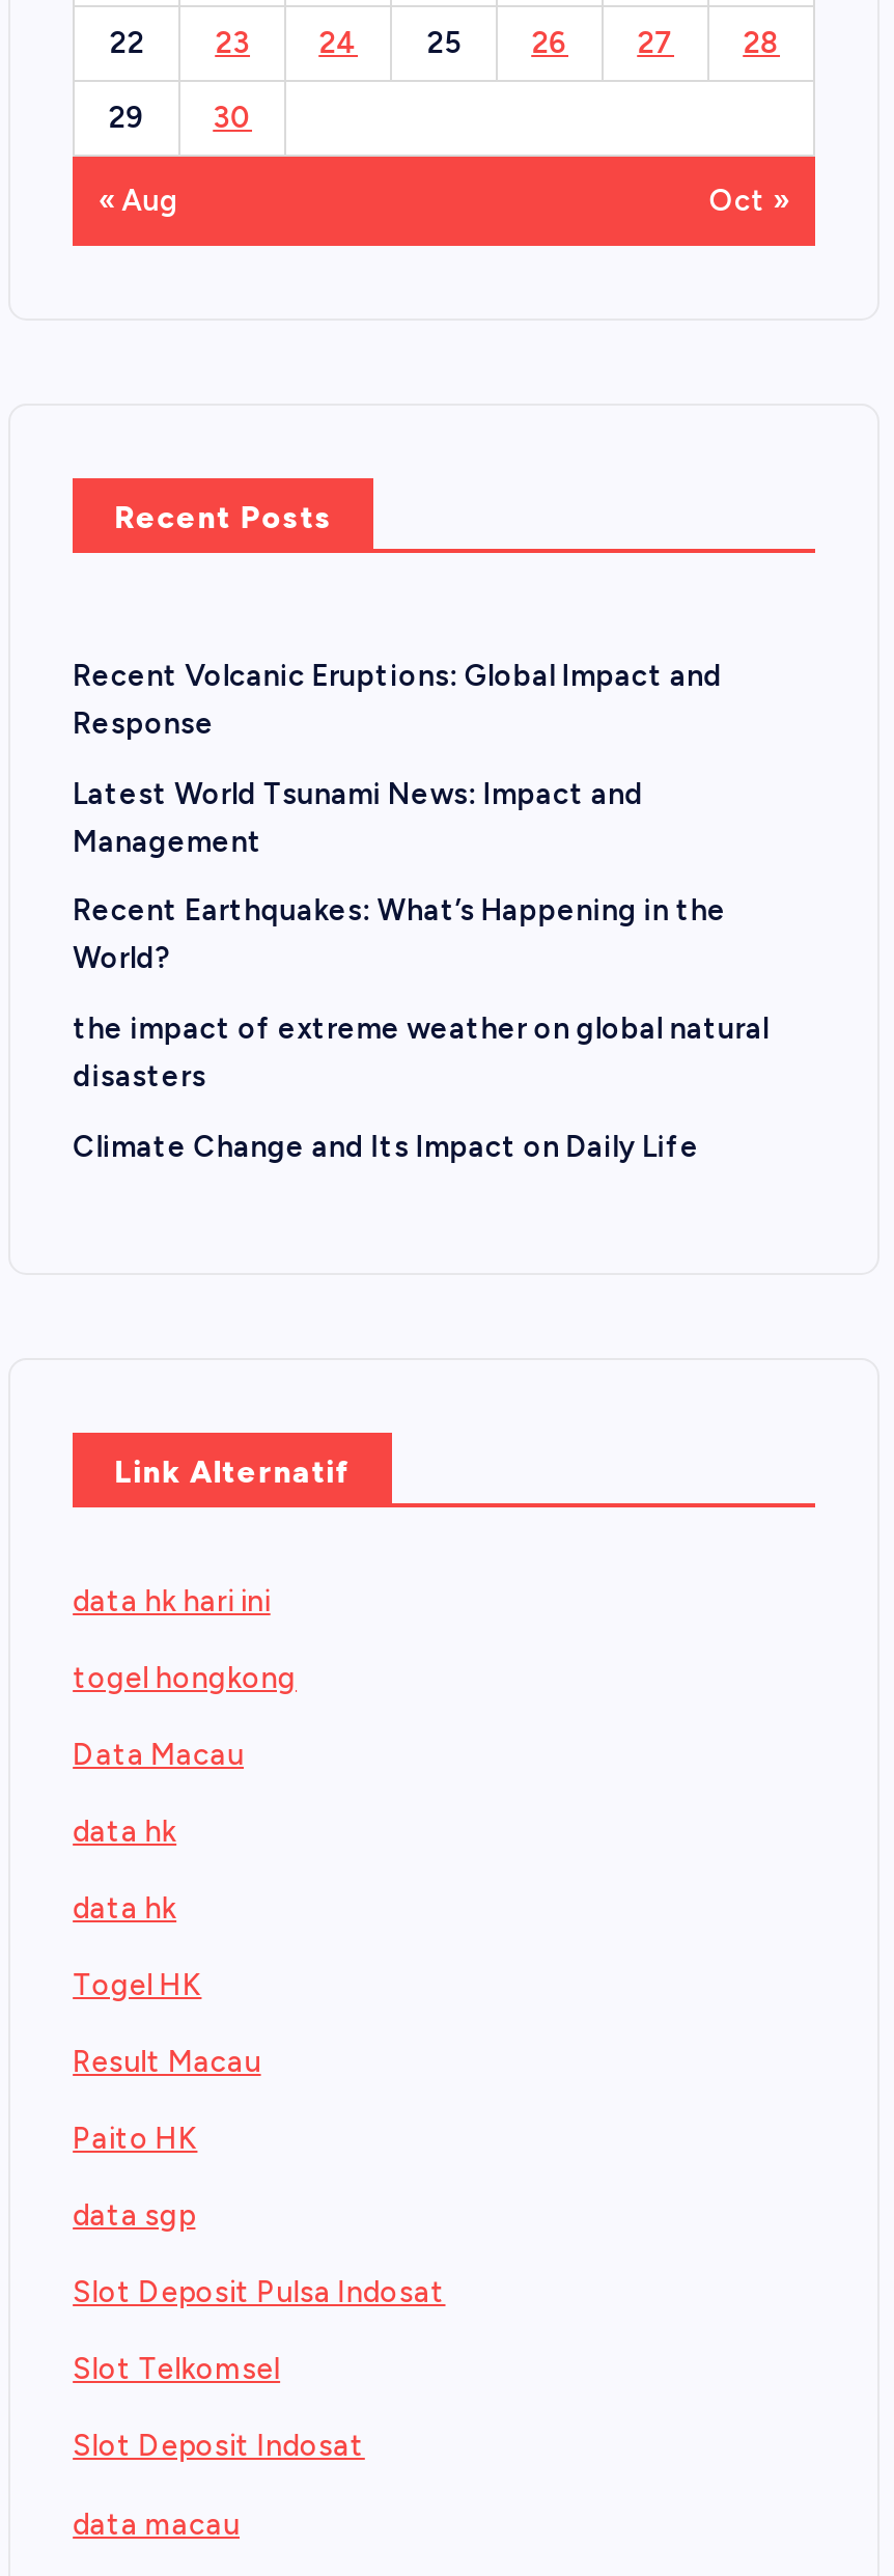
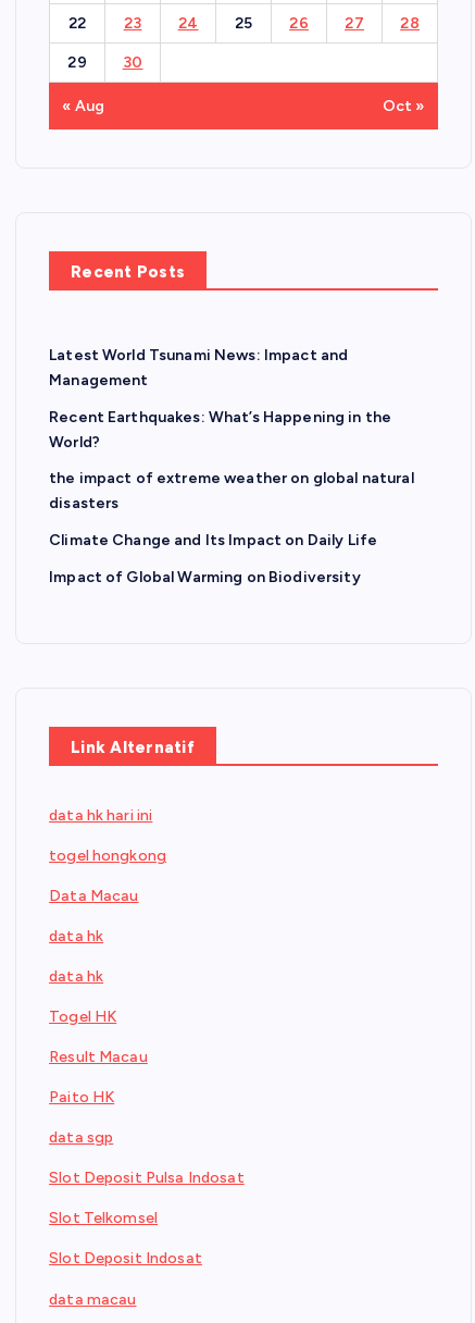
[73,660,722,743] Recent Volcanic Eruptions: Global Impact and | Response -> none
moved [73,777,769,1164] -> [49,346,414,549]: Latest World Tsunami News: Impact and | Management | Recent Earthquakes: What’s Happening in the | World? | the impact of extreme weather on global natural | disasters | Climate Change and Its Impact on Daily Life
none -> [49,567,361,586] Impact of Global Warming on Biodiversity

